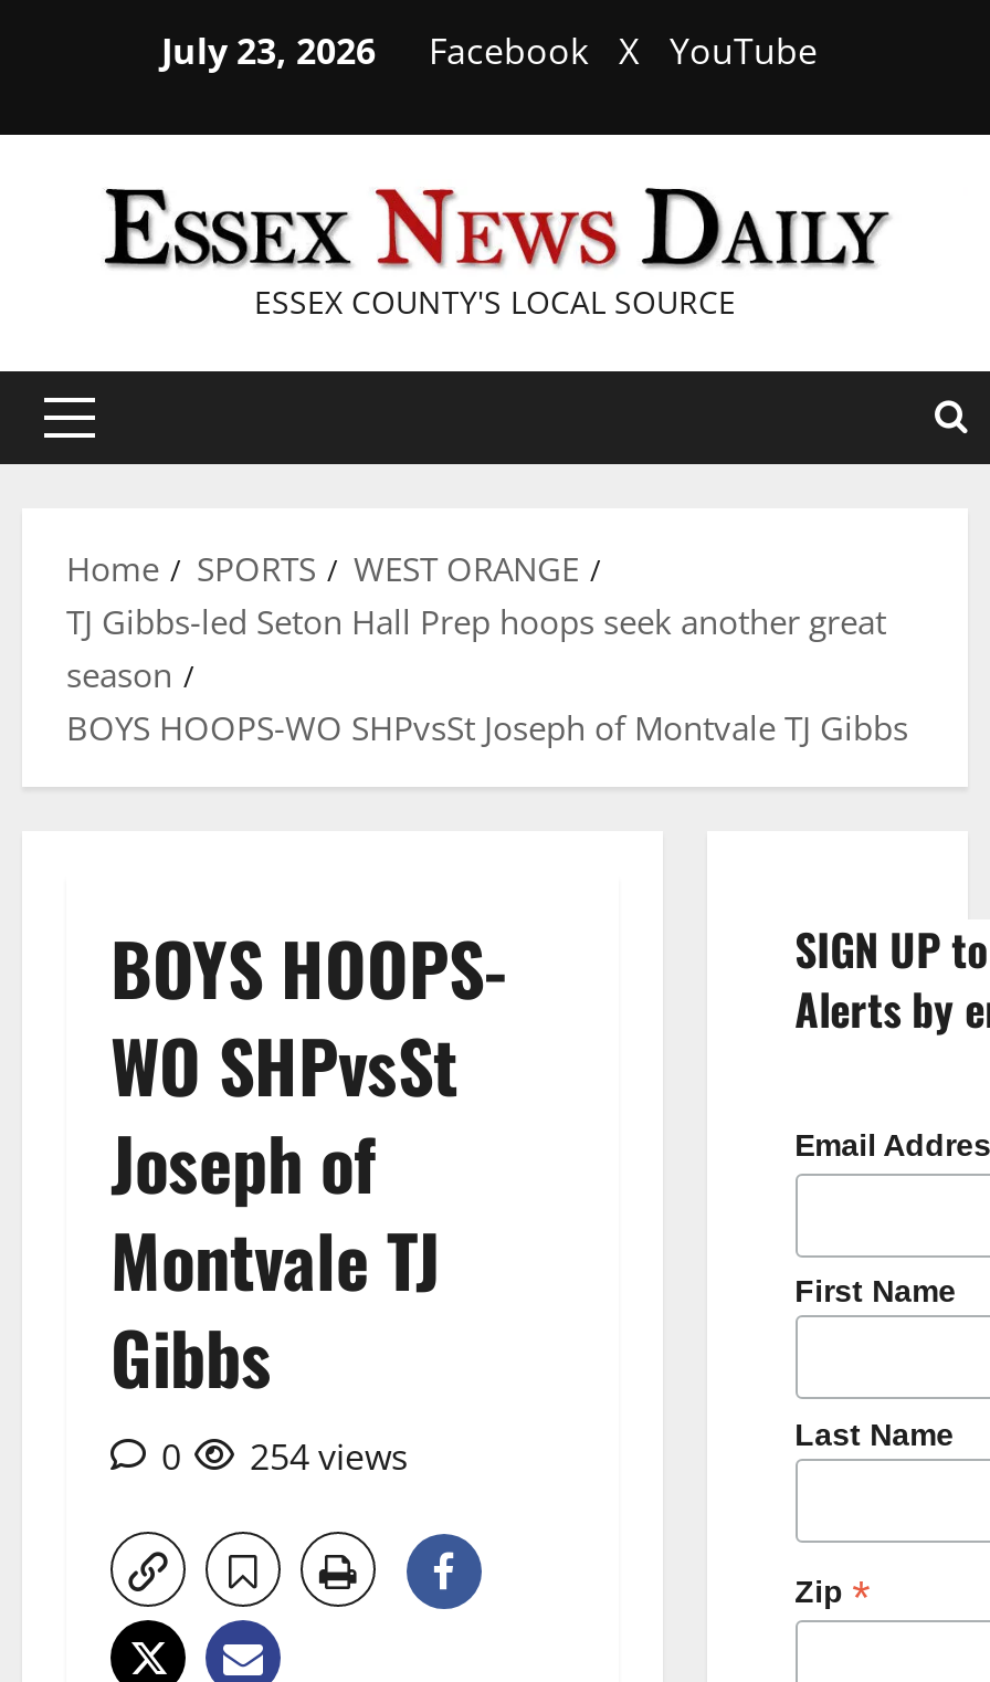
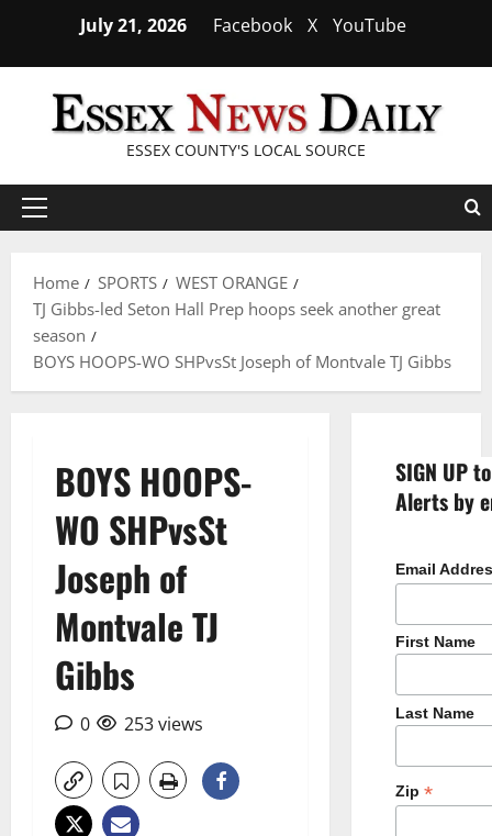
[161,27,818,75] July 23, 2026 Facebook X YouTube -> [80,13,406,37] July 21, 2026 Facebook X YouTube
[161,1431,409,1480] 0 254 views -> [80,711,203,736] 0 253 views

